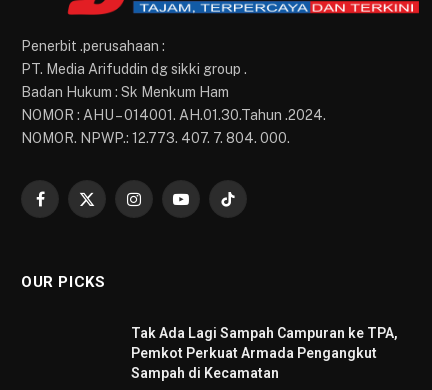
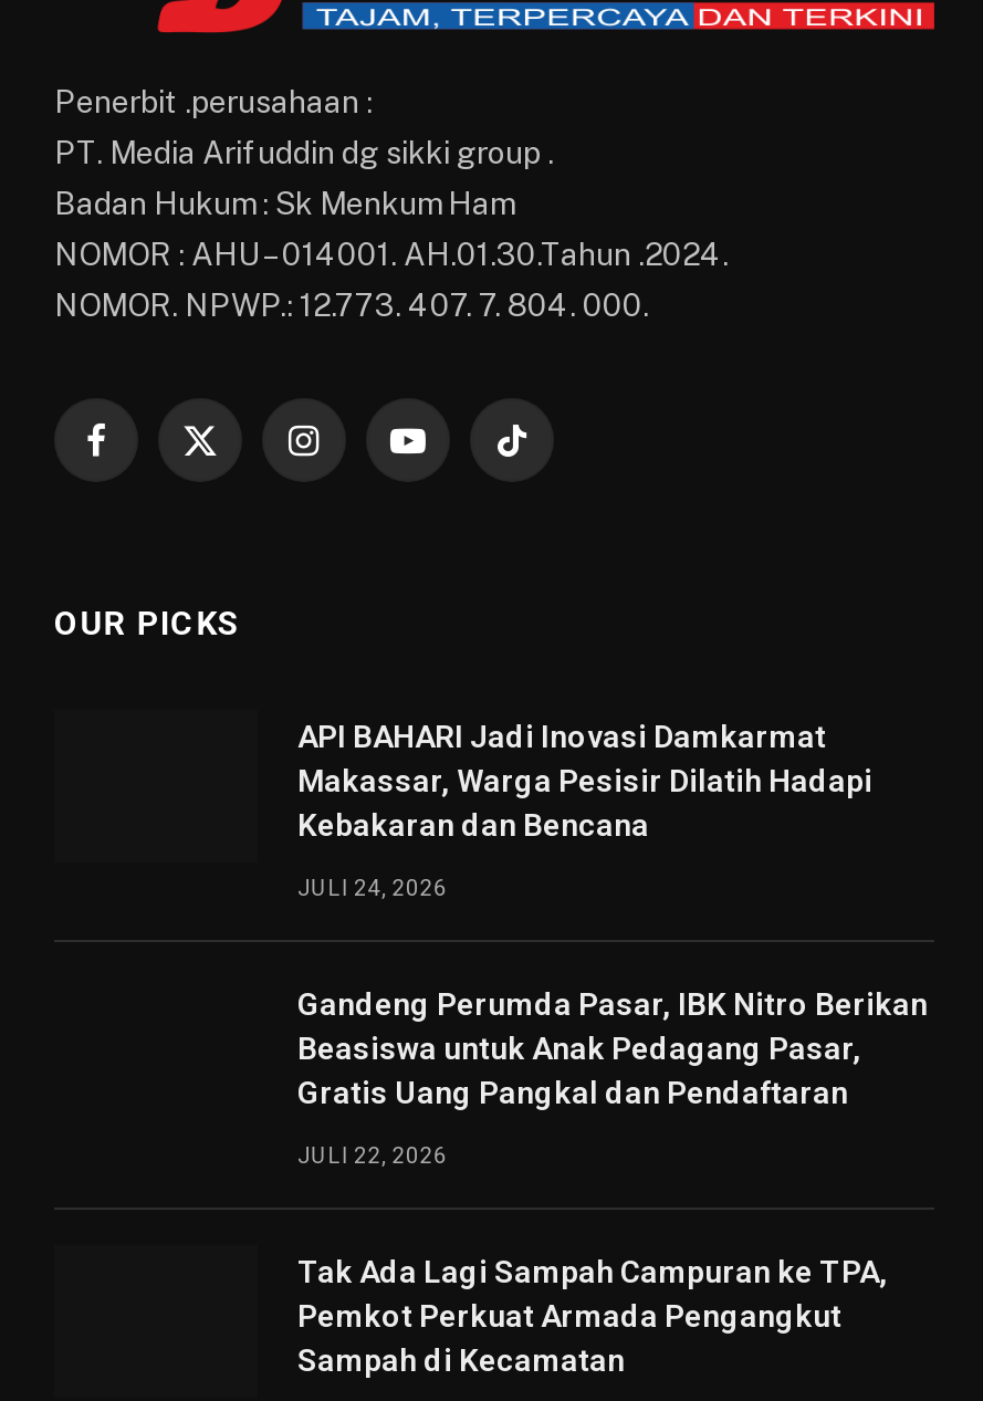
none -> [297,718,928,1167] API BAHARI Jadi Inovasi Damkarmat | Makassar, Warga Pesisir Dilatih Hadapi | Kebakaran dan Bencana | JULI 24, 2026 | Gandeng Perumda Pasar, IBK Nitro Berikan | Beasiswa untuk Anak Pedagang Pasar, | Gratis Uang Pangkal dan Pendaftaran | JULI 22, 2026

